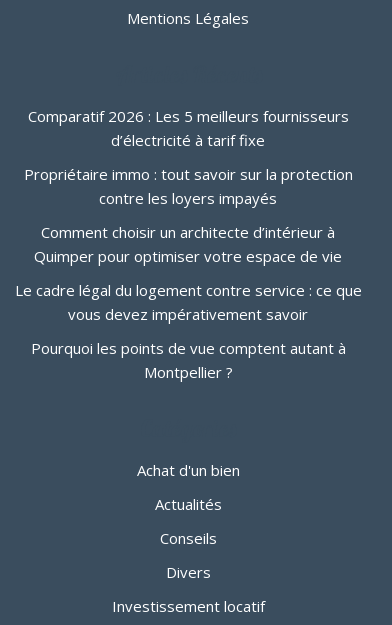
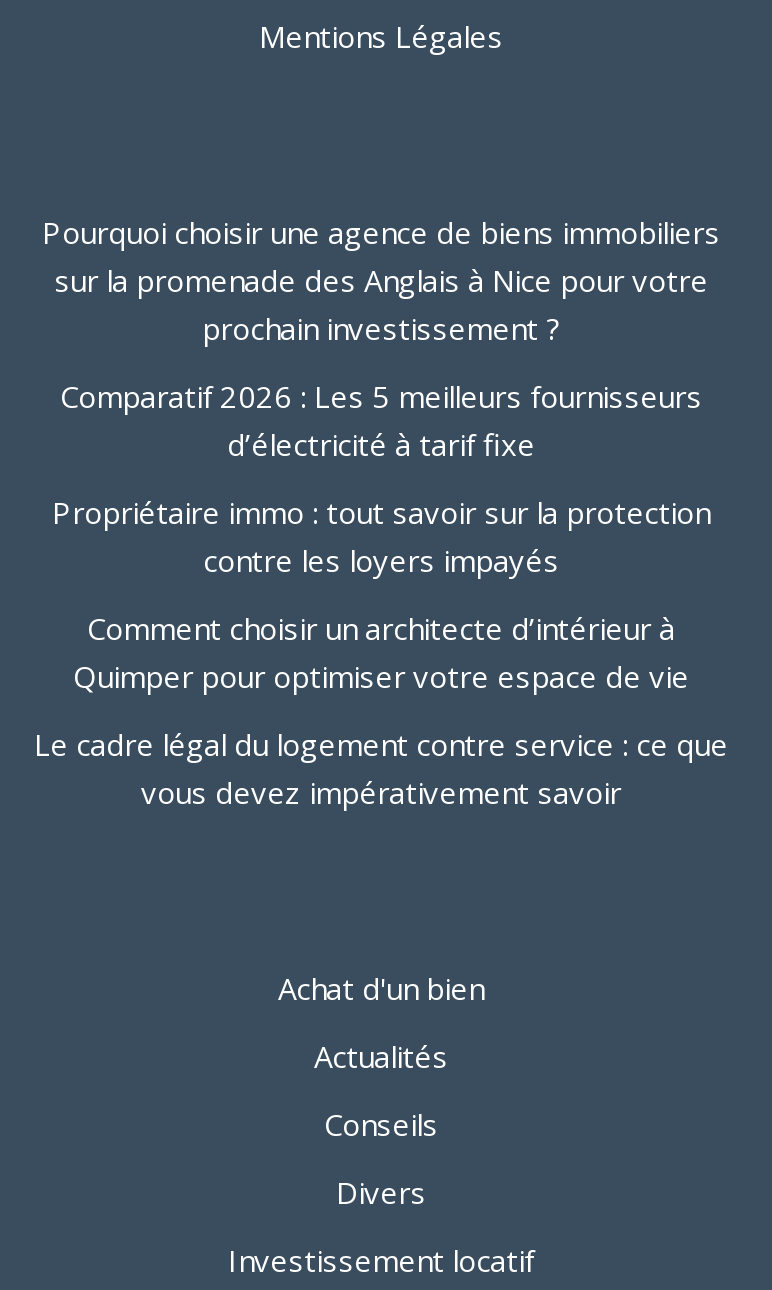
none -> [42,213,720,349] Pourquoi choisir une agence de biens immobiliers | sur la promenade des Anglais à Nice pour votre | prochain investissement ?
moved [14,106,361,324] -> [34,377,728,813]: Comparatif 2026 : Les 5 meilleurs fournisseurs | d’électricité à tarif fixe | Propriétaire immo : tout savoir sur la protection | contre les loyers impayés | Comment choisir un architecte d’intérieur à | Quimper pour optimiser votre espace de vie | Le cadre légal du logement contre service : ce que | vous devez impérativement savoir
[30,338,345,382] Pourquoi les points de vue comptent autant à | Montpellier ? -> none

